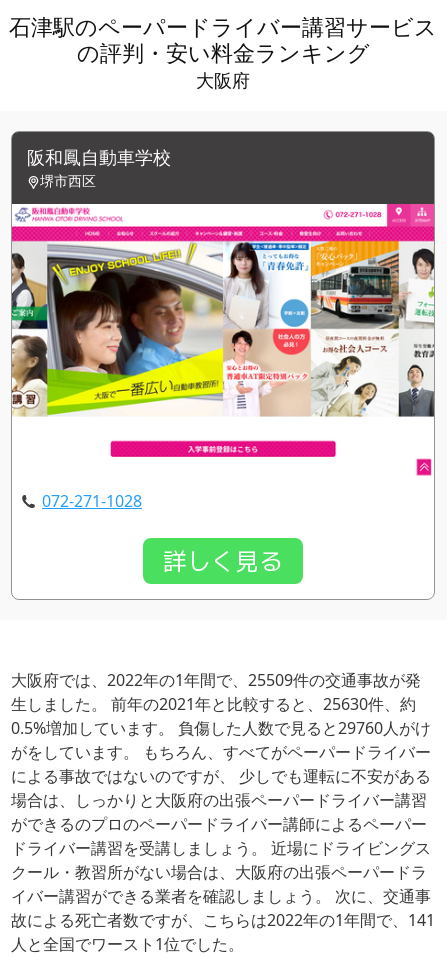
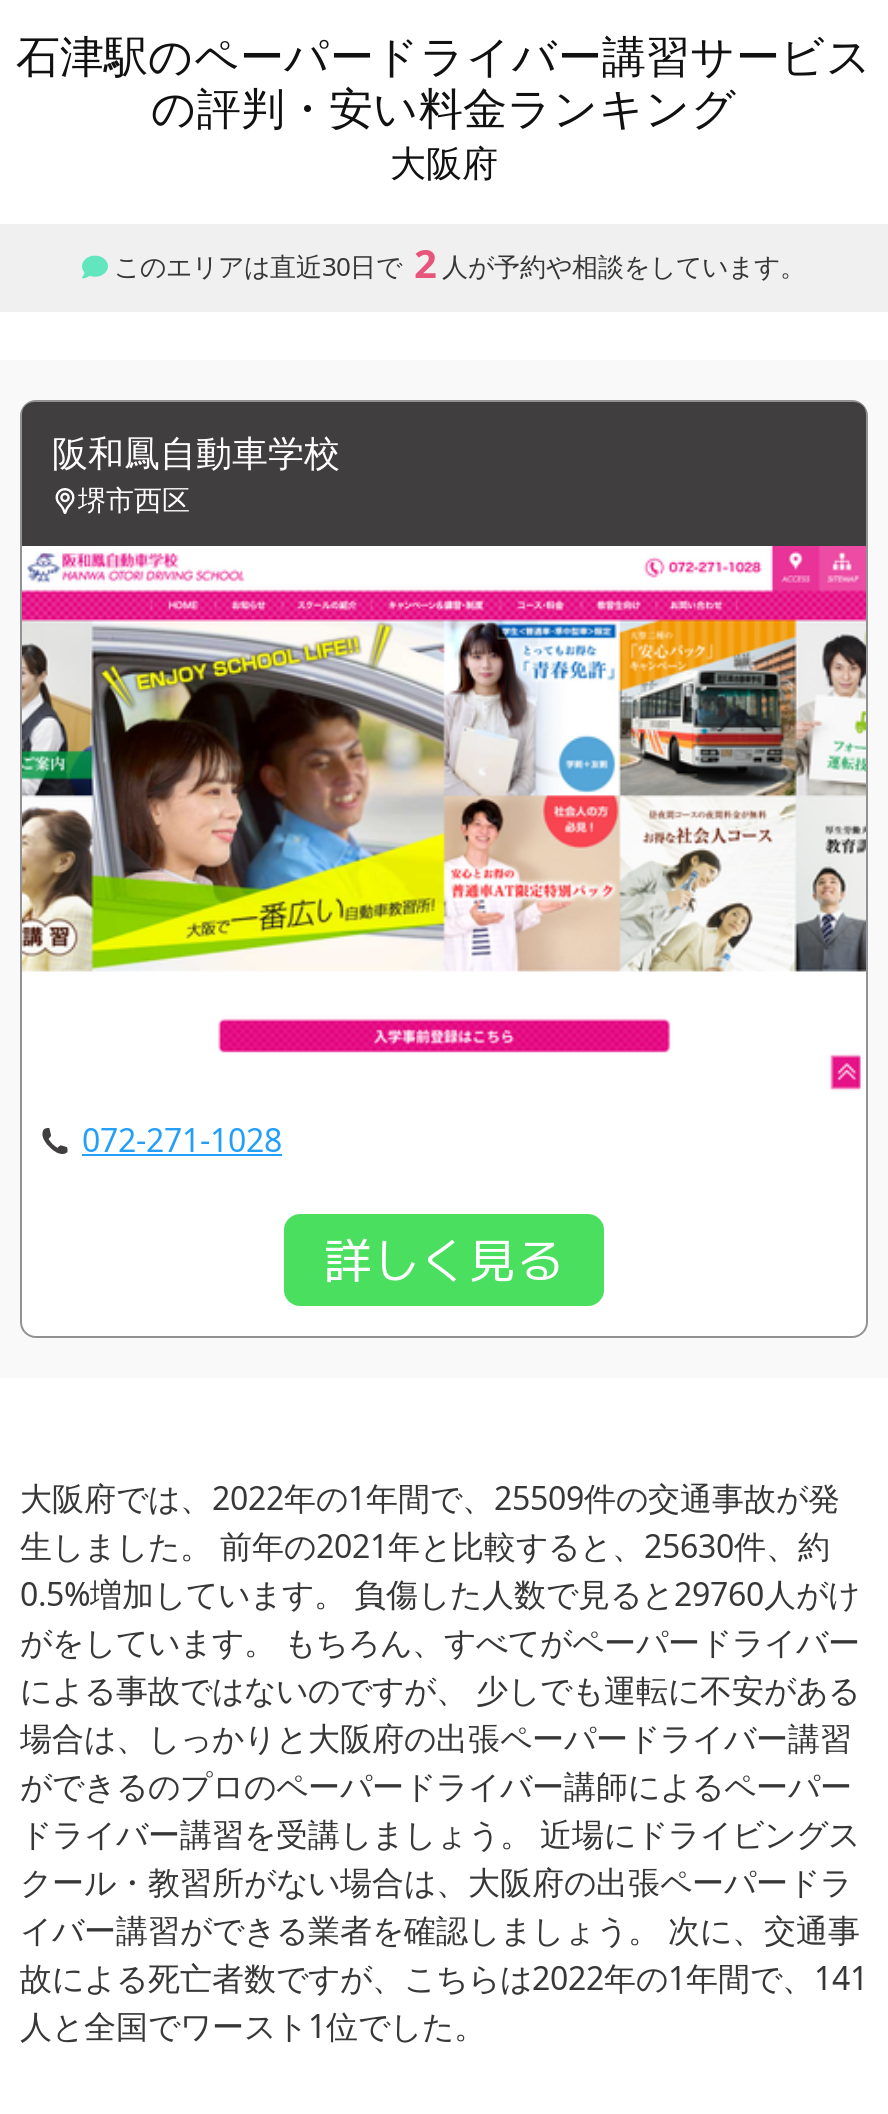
none -> [114,236,806,290] このエリアは直近30日で 2 人が予約や相談をしています。

